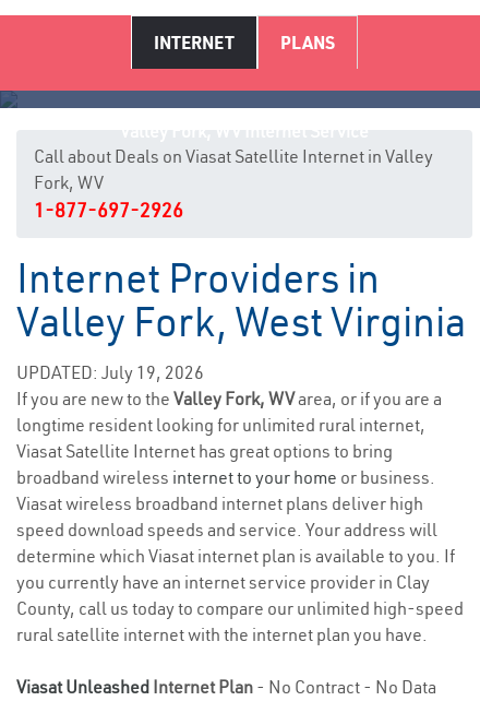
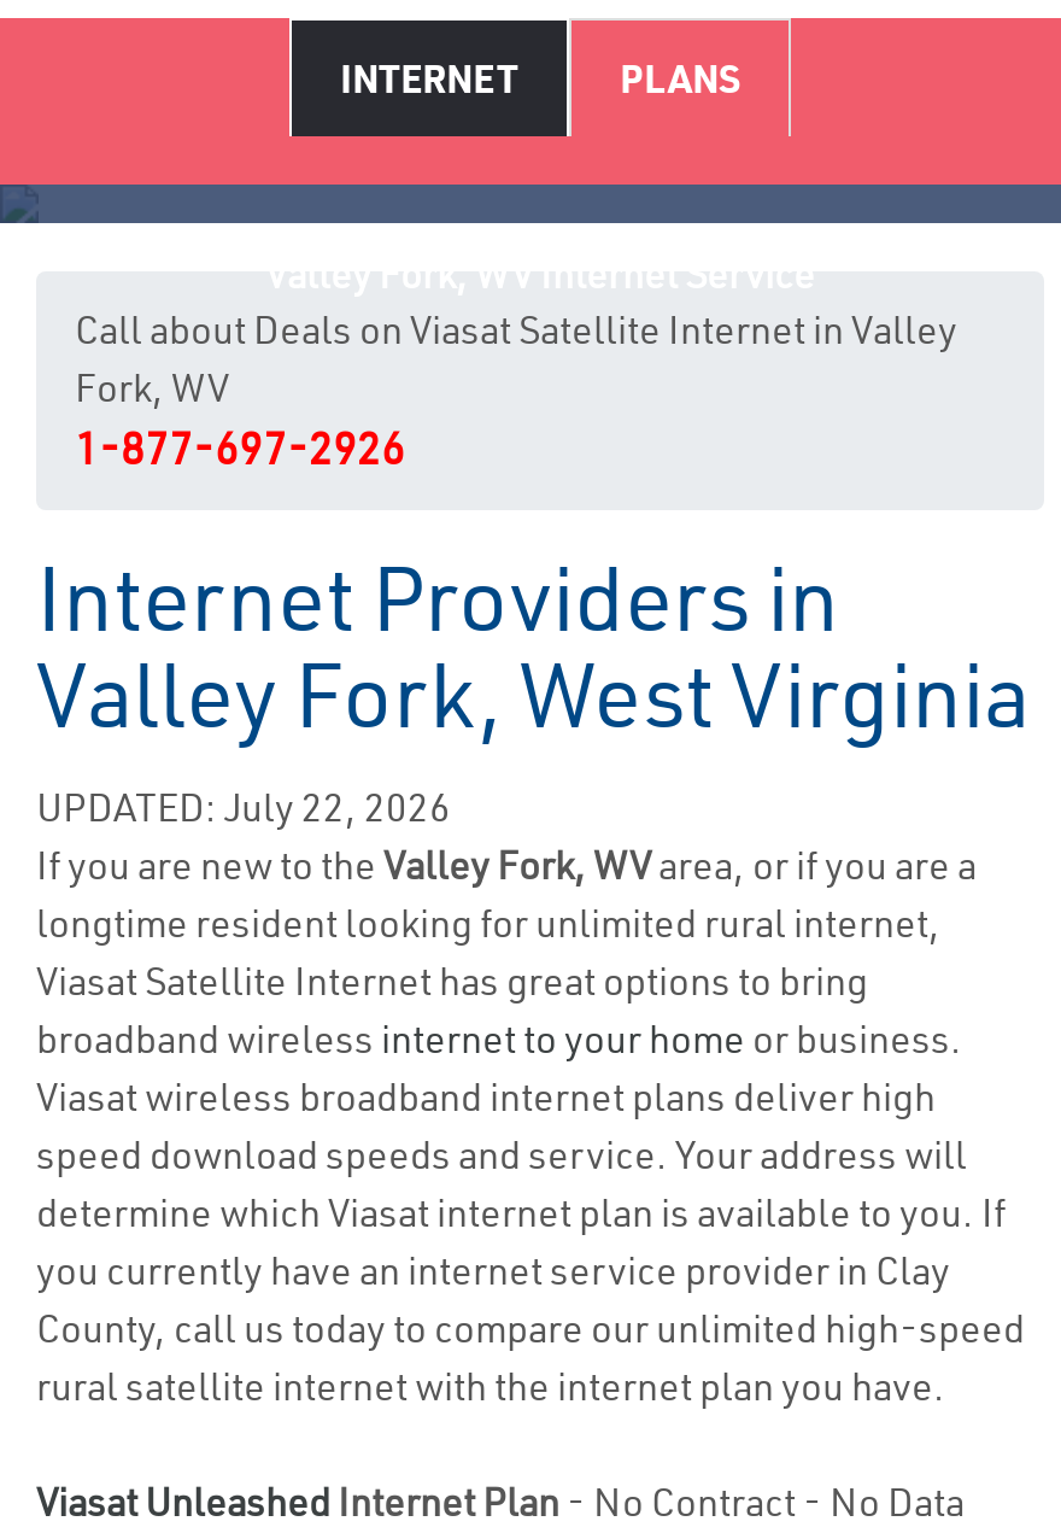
[16,361,204,383] UPDATED: July 19, 2026 -> [36,783,451,831] UPDATED: July 22, 2026

